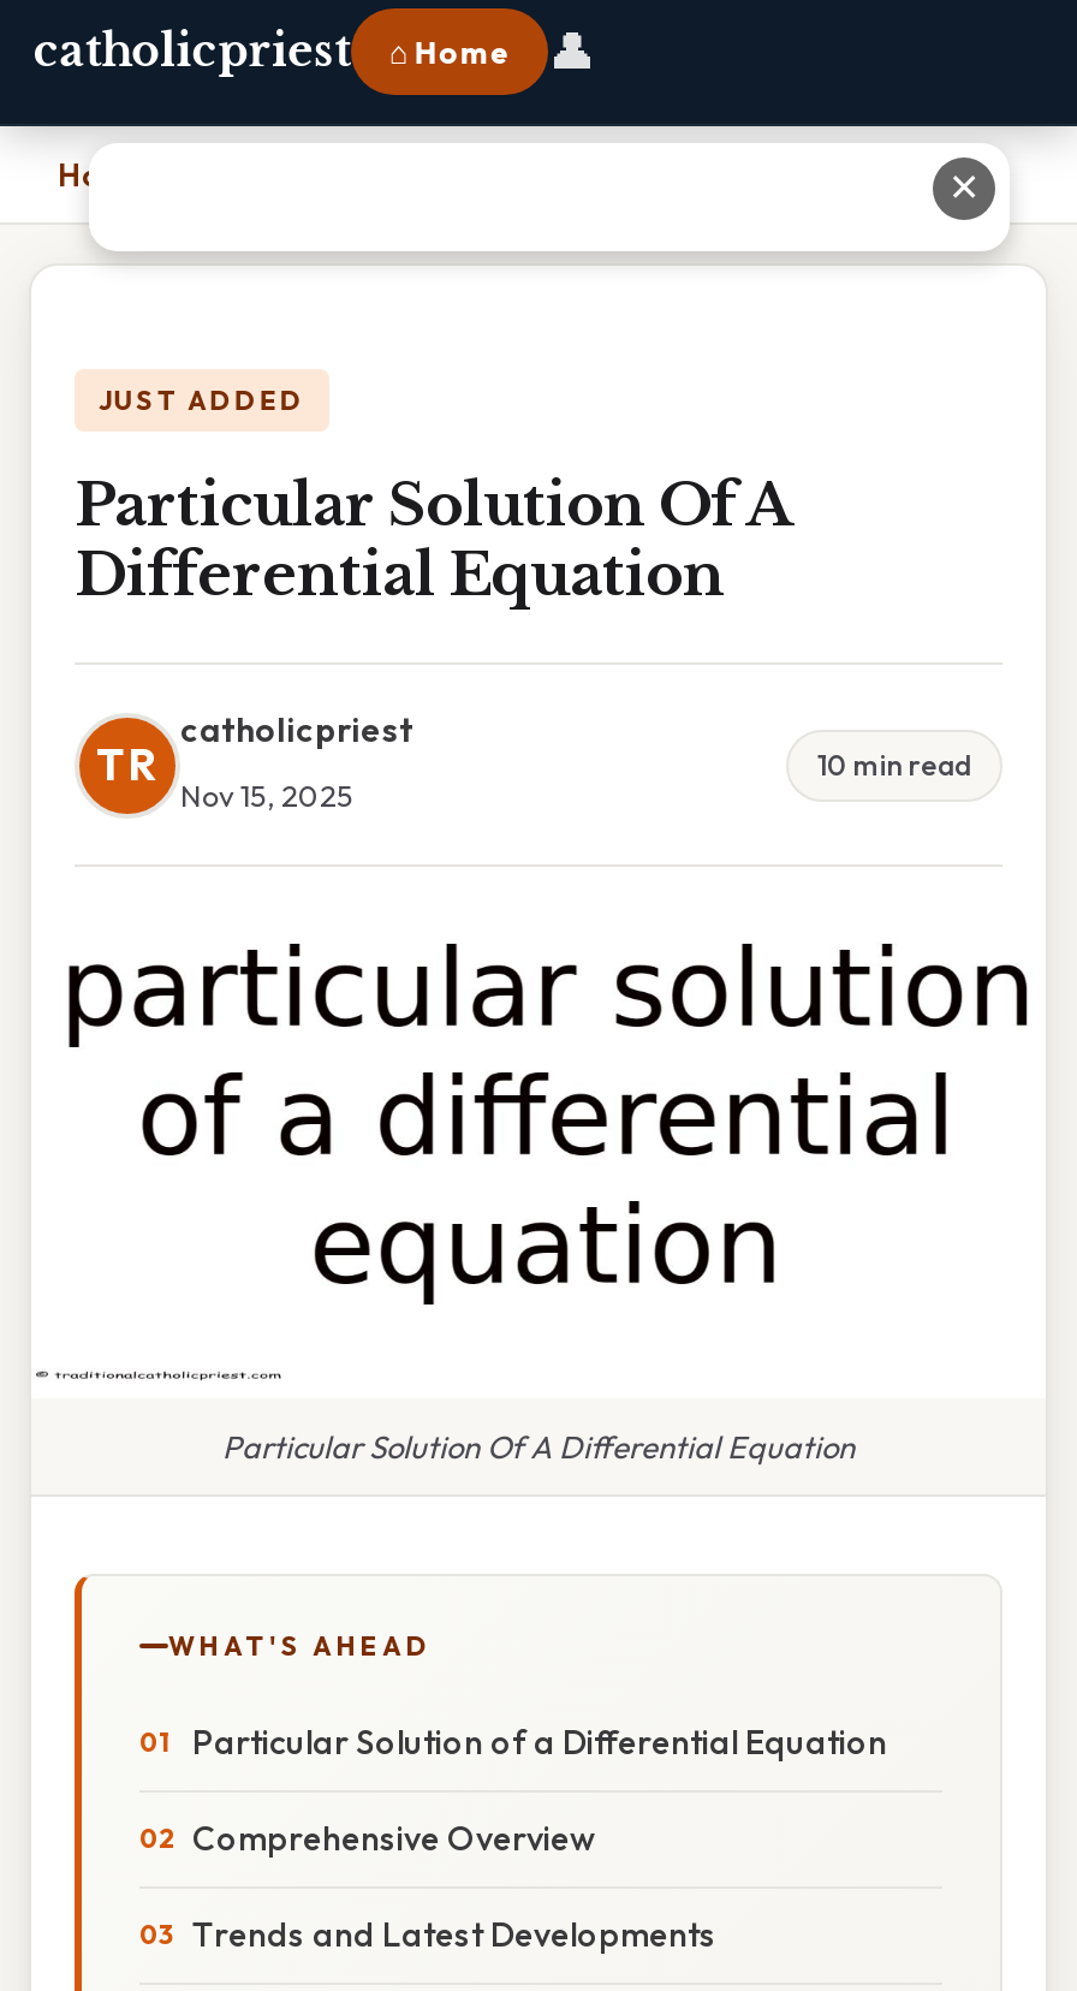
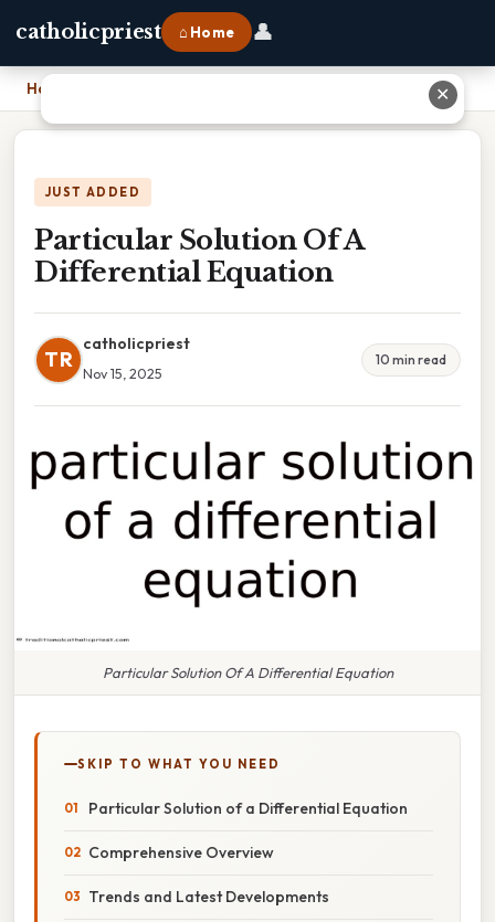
[168,1629,433,1662] WHAT'S AHEAD -> [77,756,281,772] SKIP TO WHAT YOU NEED

